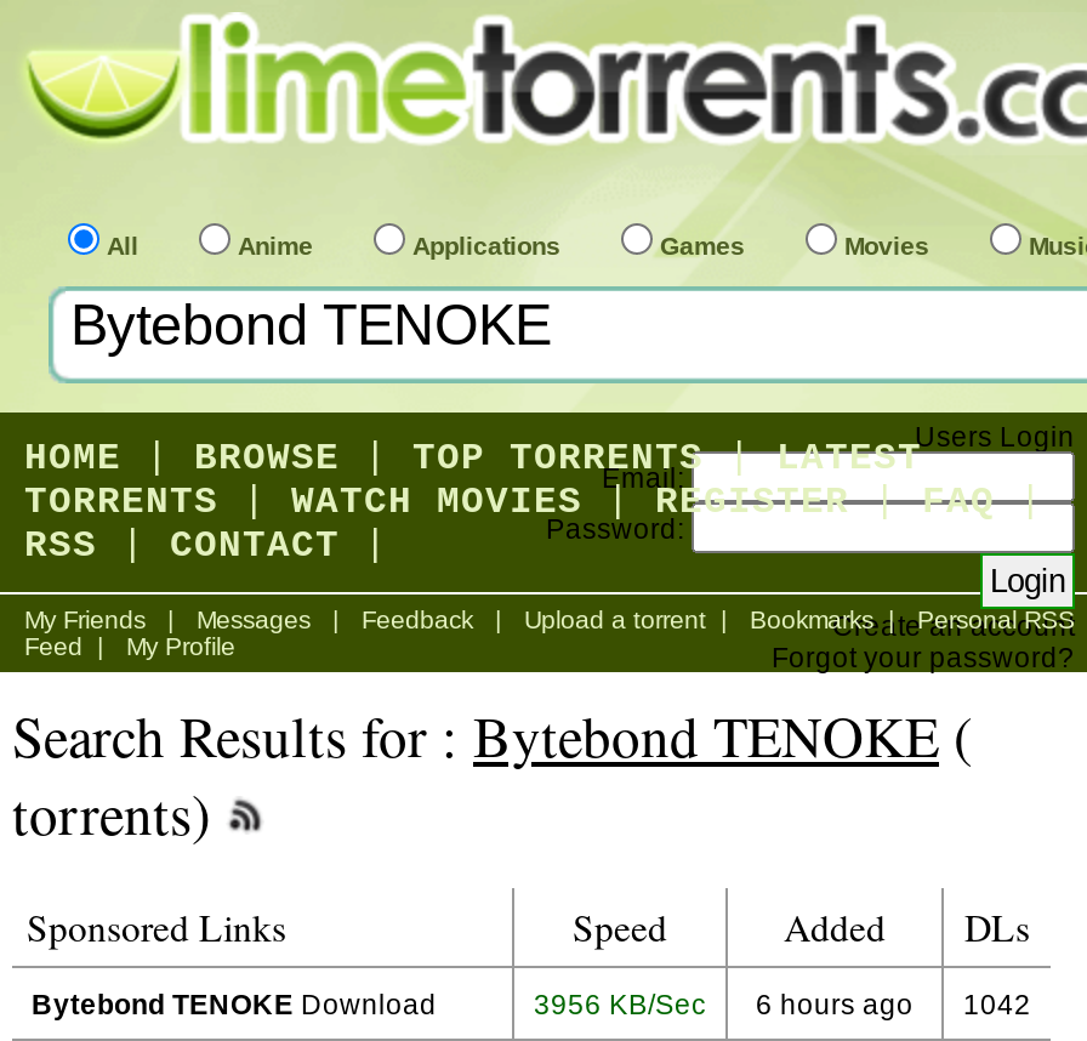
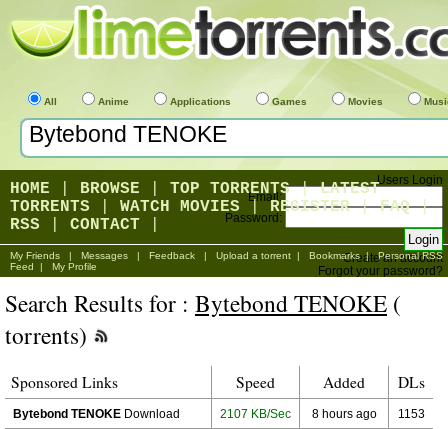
[534,988,706,1019] 3956 KB/Sec -> [220,407,291,420] 2107 KB/Sec
[756,988,914,1019] 6 hours ago -> [311,407,376,420] 8 hours ago
[963,988,1031,1019] 1042 -> [397,407,424,420] 1153

